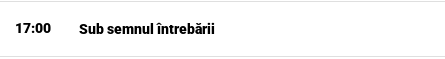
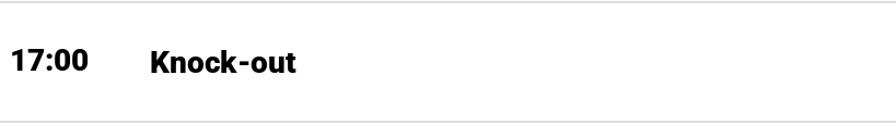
[79,21,215,37] Sub semnul întrebării -> [150,46,296,80] Knock-out

